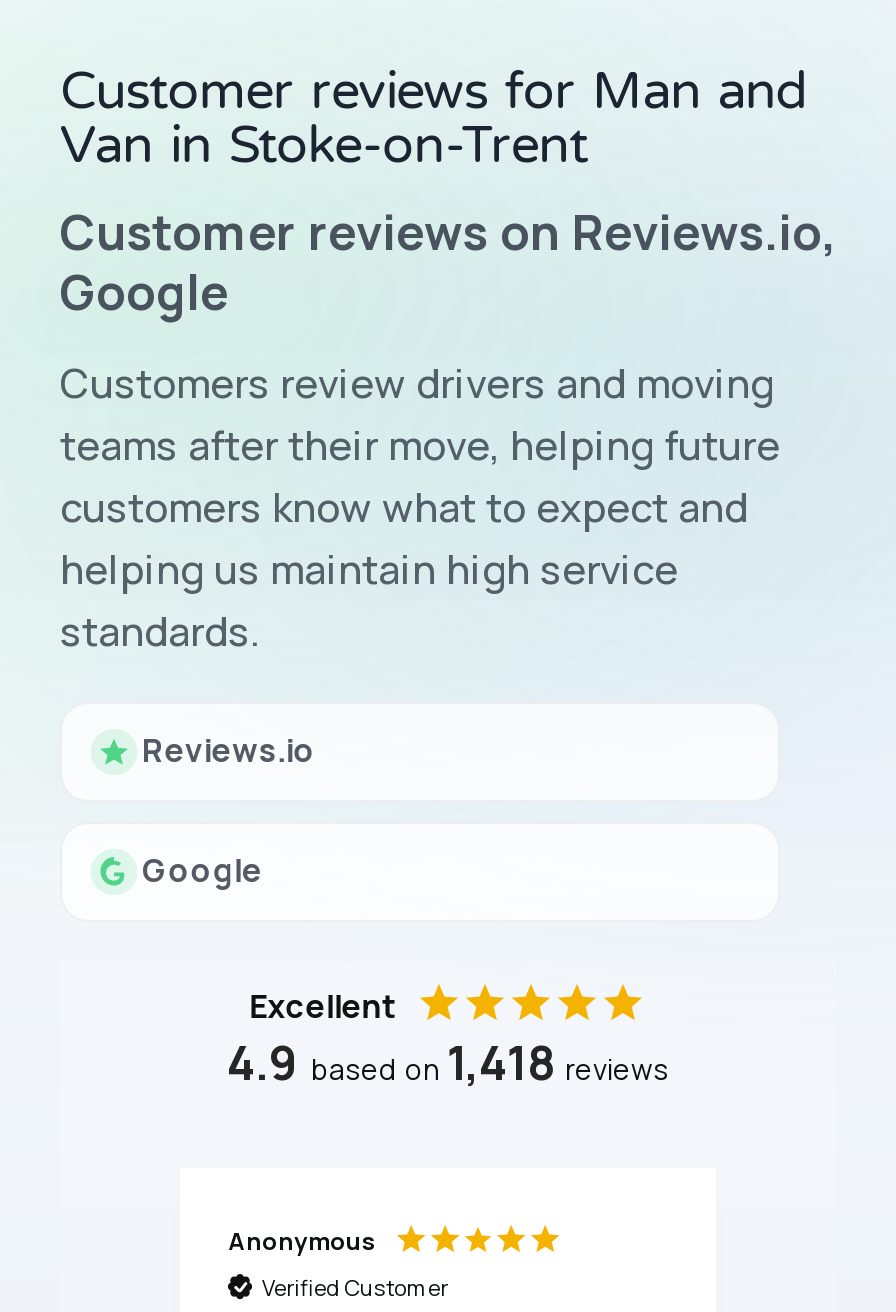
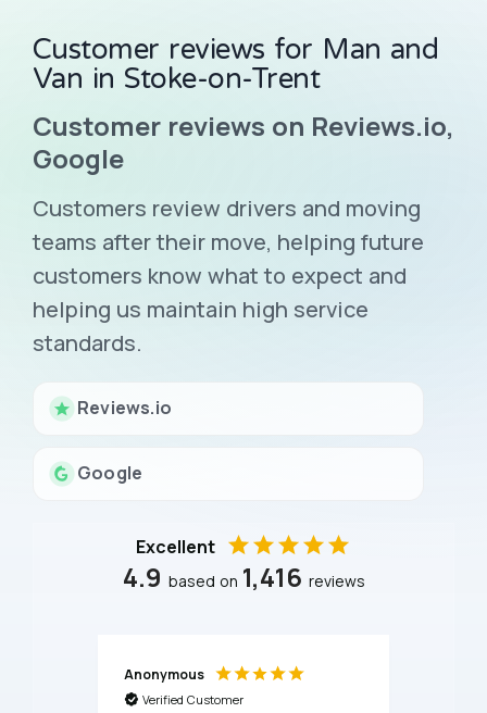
[227,1029,669,1093] 4.9 based on 1,418 reviews -> [122,559,365,594] 4.9 based on 1,416 reviews

